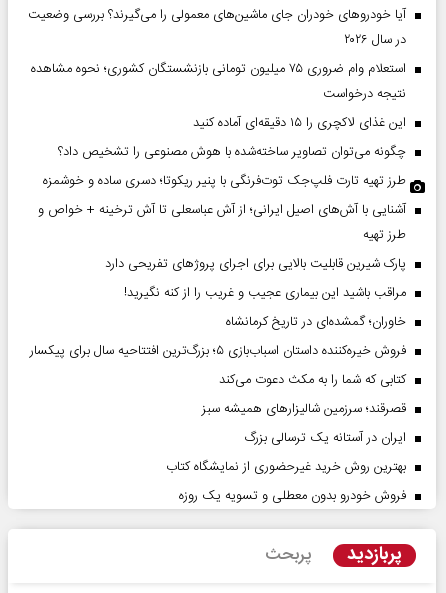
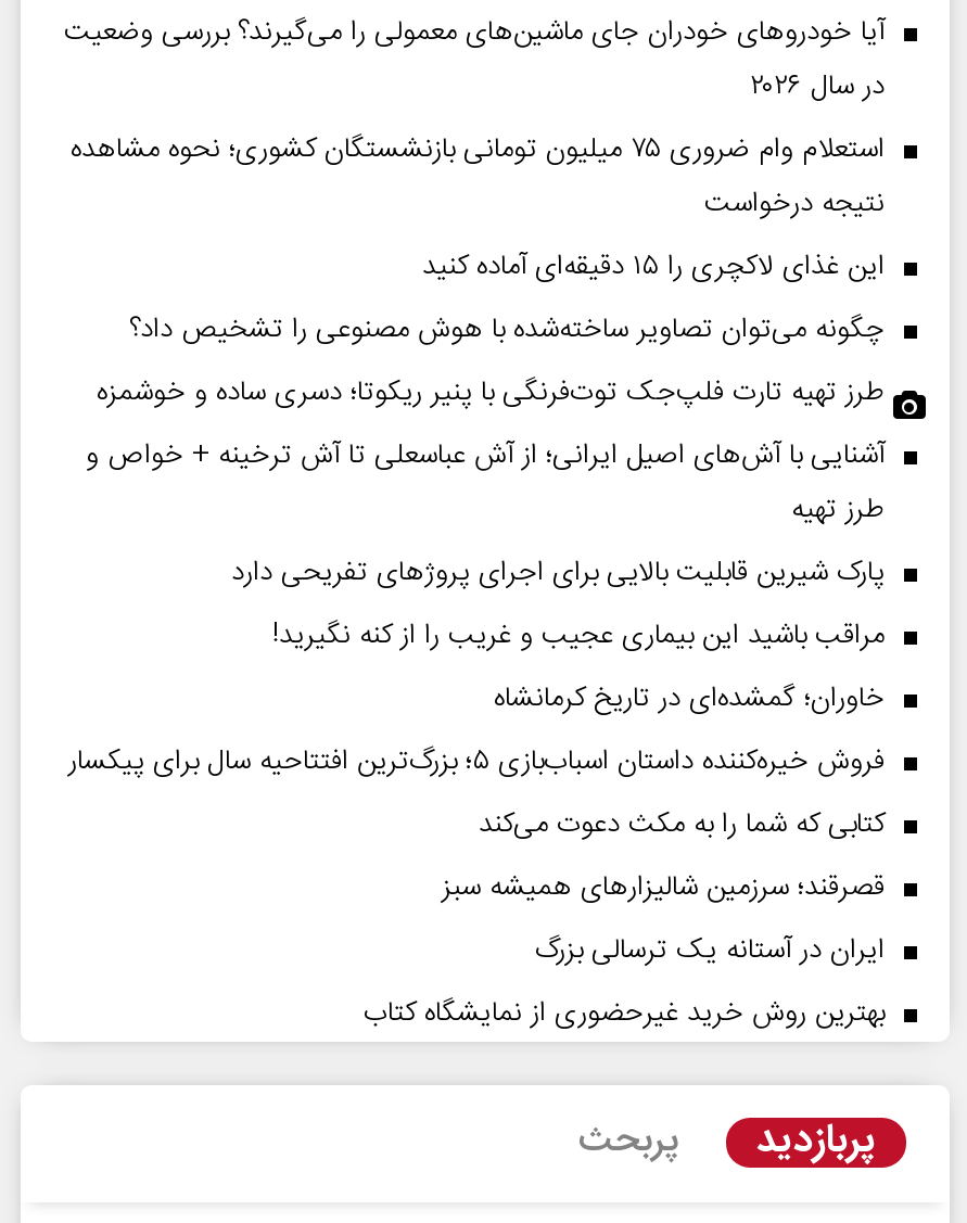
[179,485,406,507] فروش خودرو بدون معطلی و تسویه یک روزه -> none

